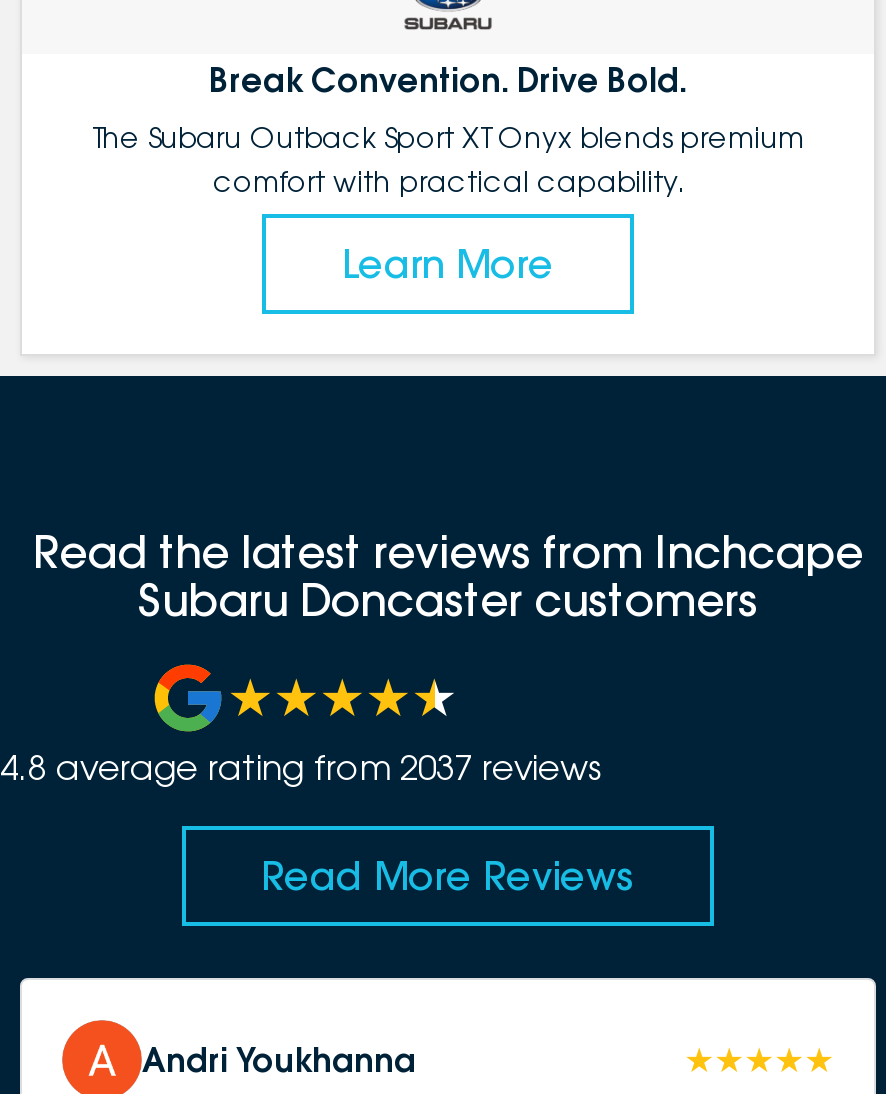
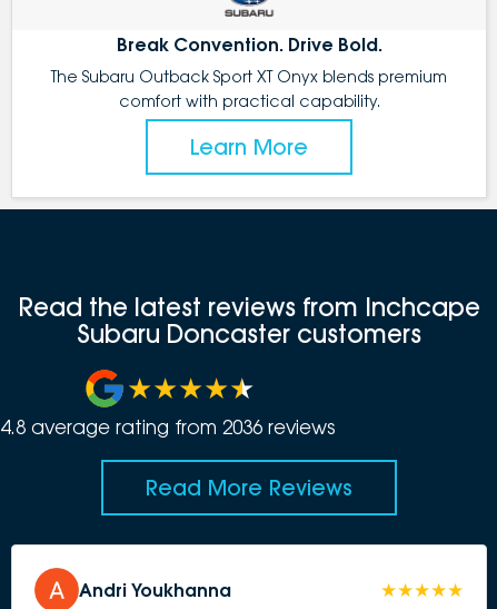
[0,746,604,788] 4.8 average rating from 2037 reviews -> [0,416,336,439] 4.8 average rating from 2036 reviews

